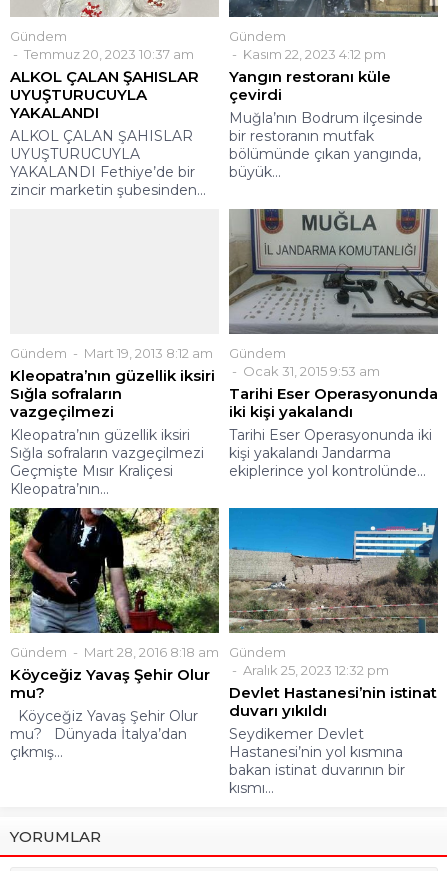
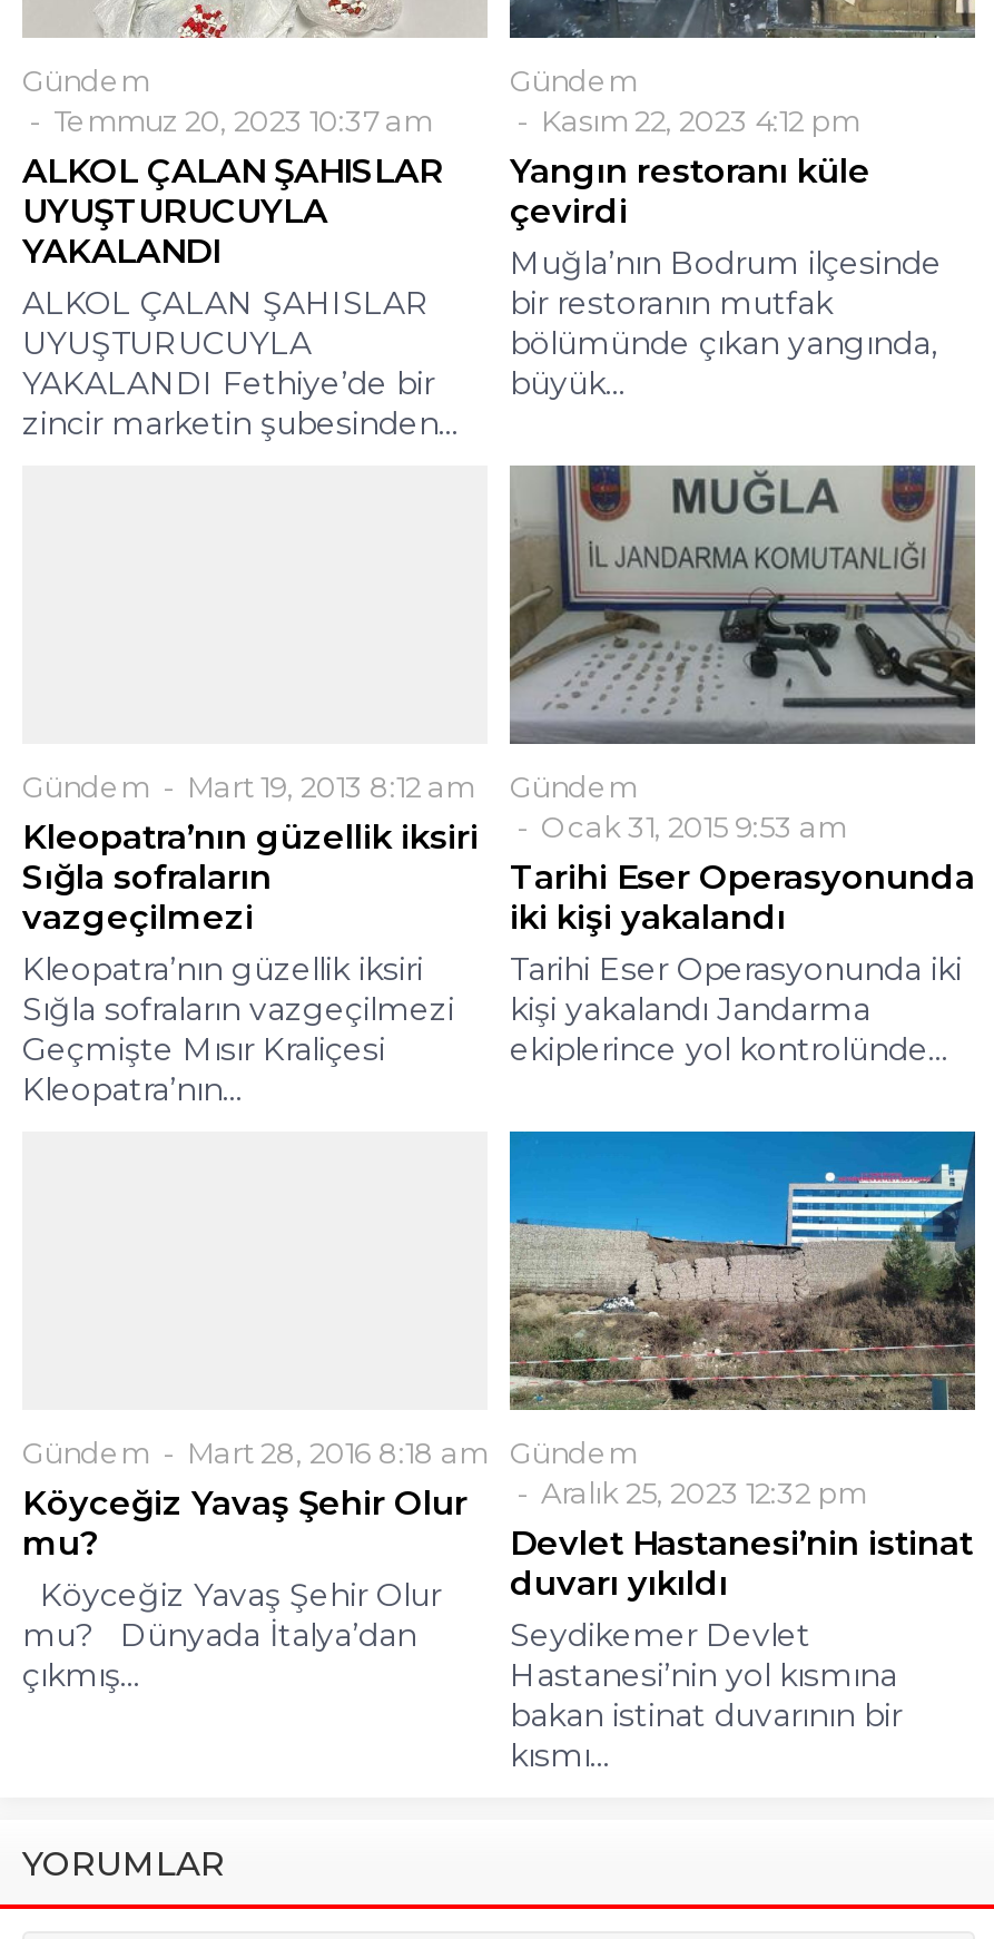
[9,507,220,634] [image] -> none

